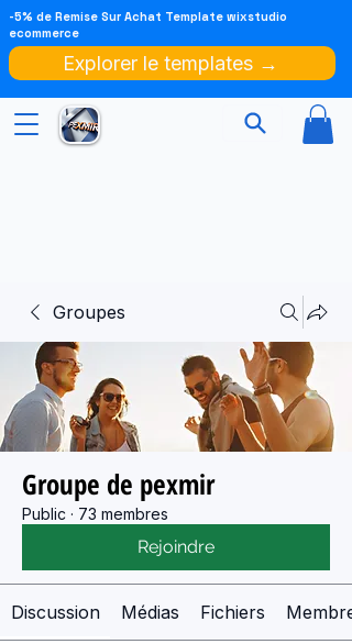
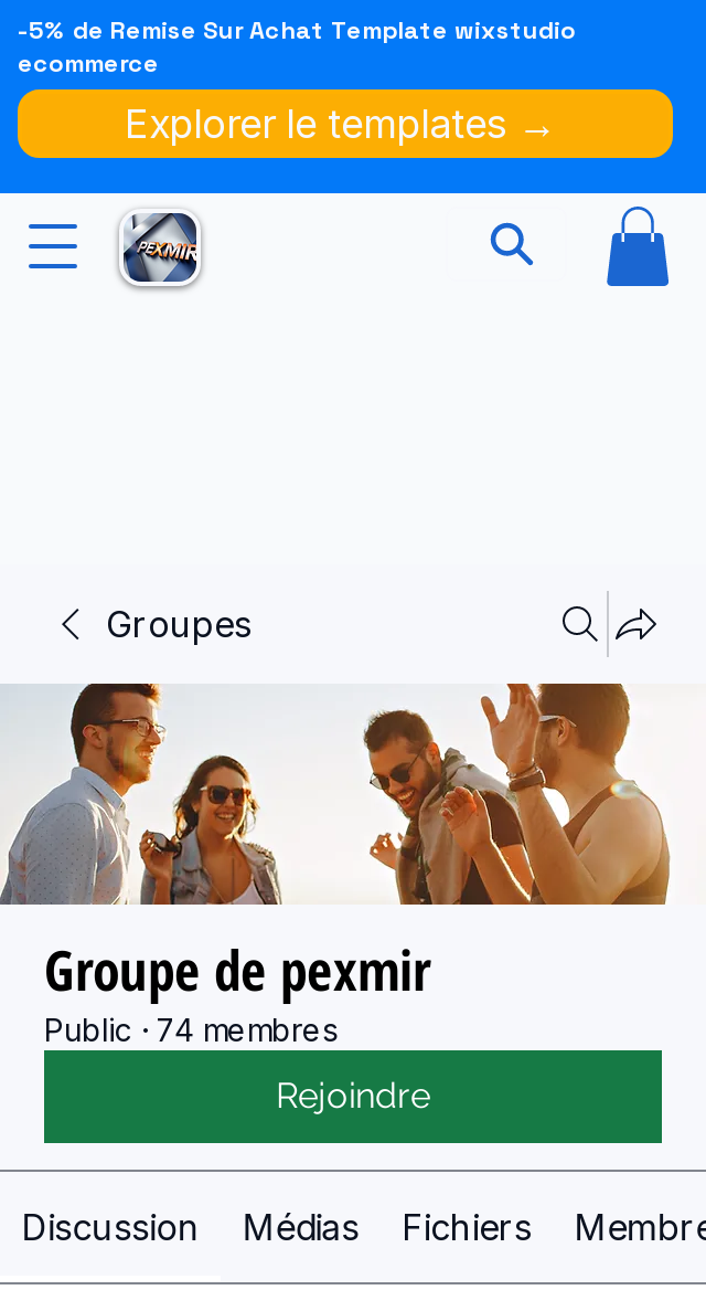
[22,504,168,523] Public · 73 membres -> [44,1011,338,1048] Public · 74 membres

